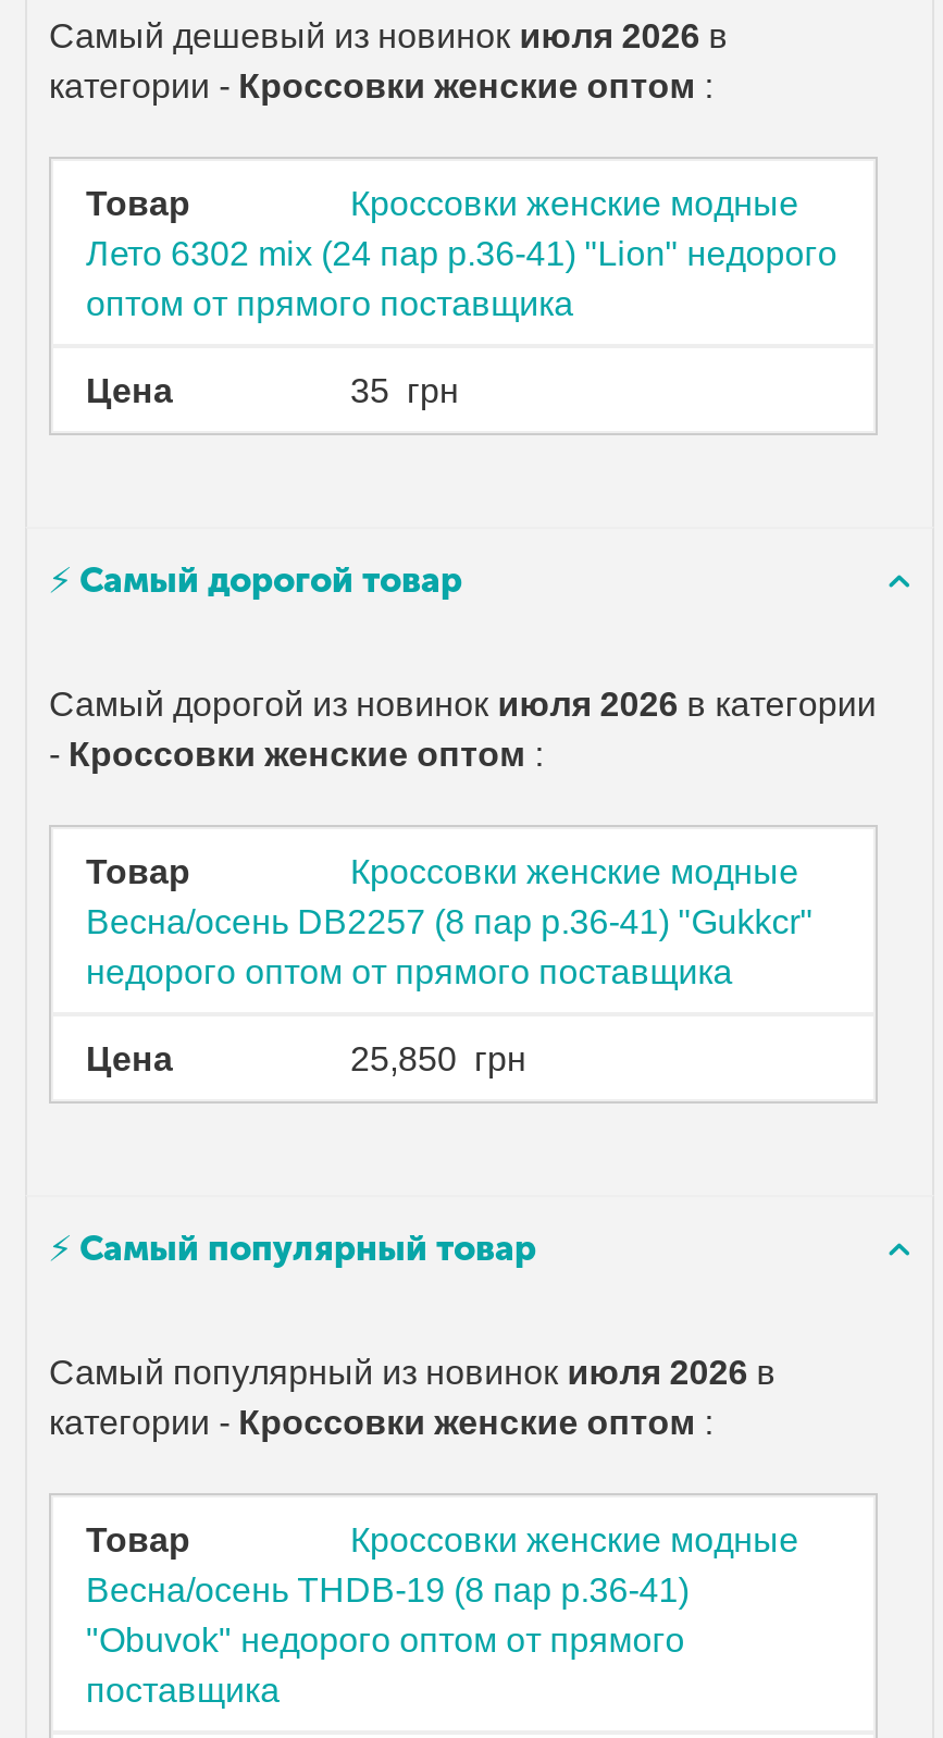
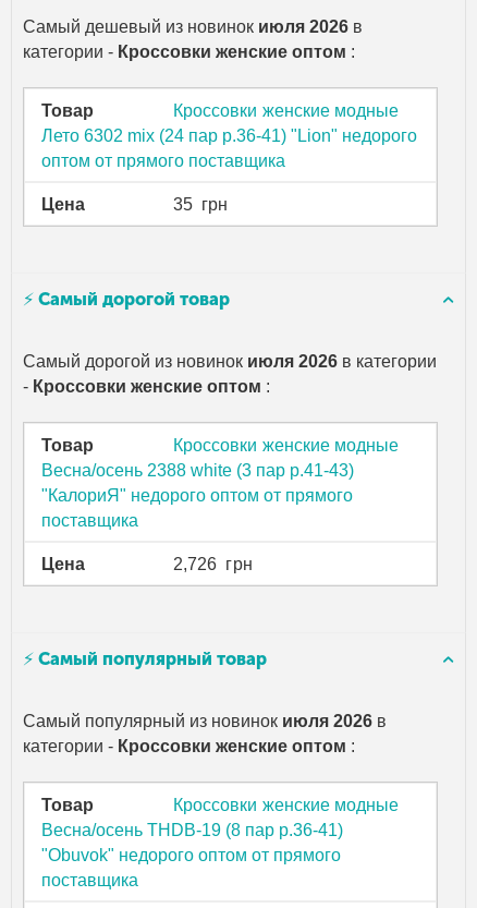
[86,903,813,990] Весна/осень DB2257 (8 пар р.36-41) "Gukkcr" | недорого оптом от прямого поставщика -> [41,461,354,530] Весна/осень 2388 white (3 пар р.41-43) | "КалориЯ" недорого оптом от прямого | поставщика
[350,1040,526,1077] 25,850 грн -> [174,555,252,573] 2,726 грн

